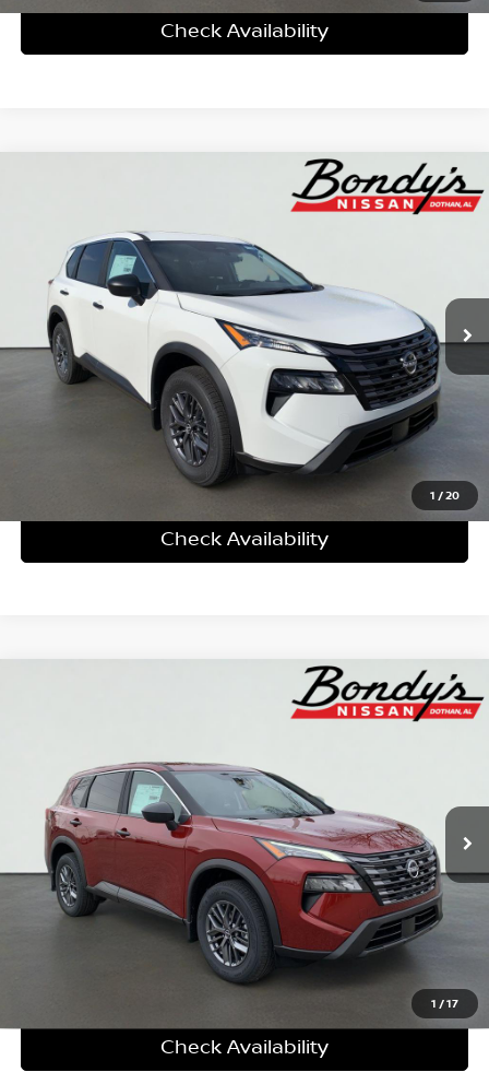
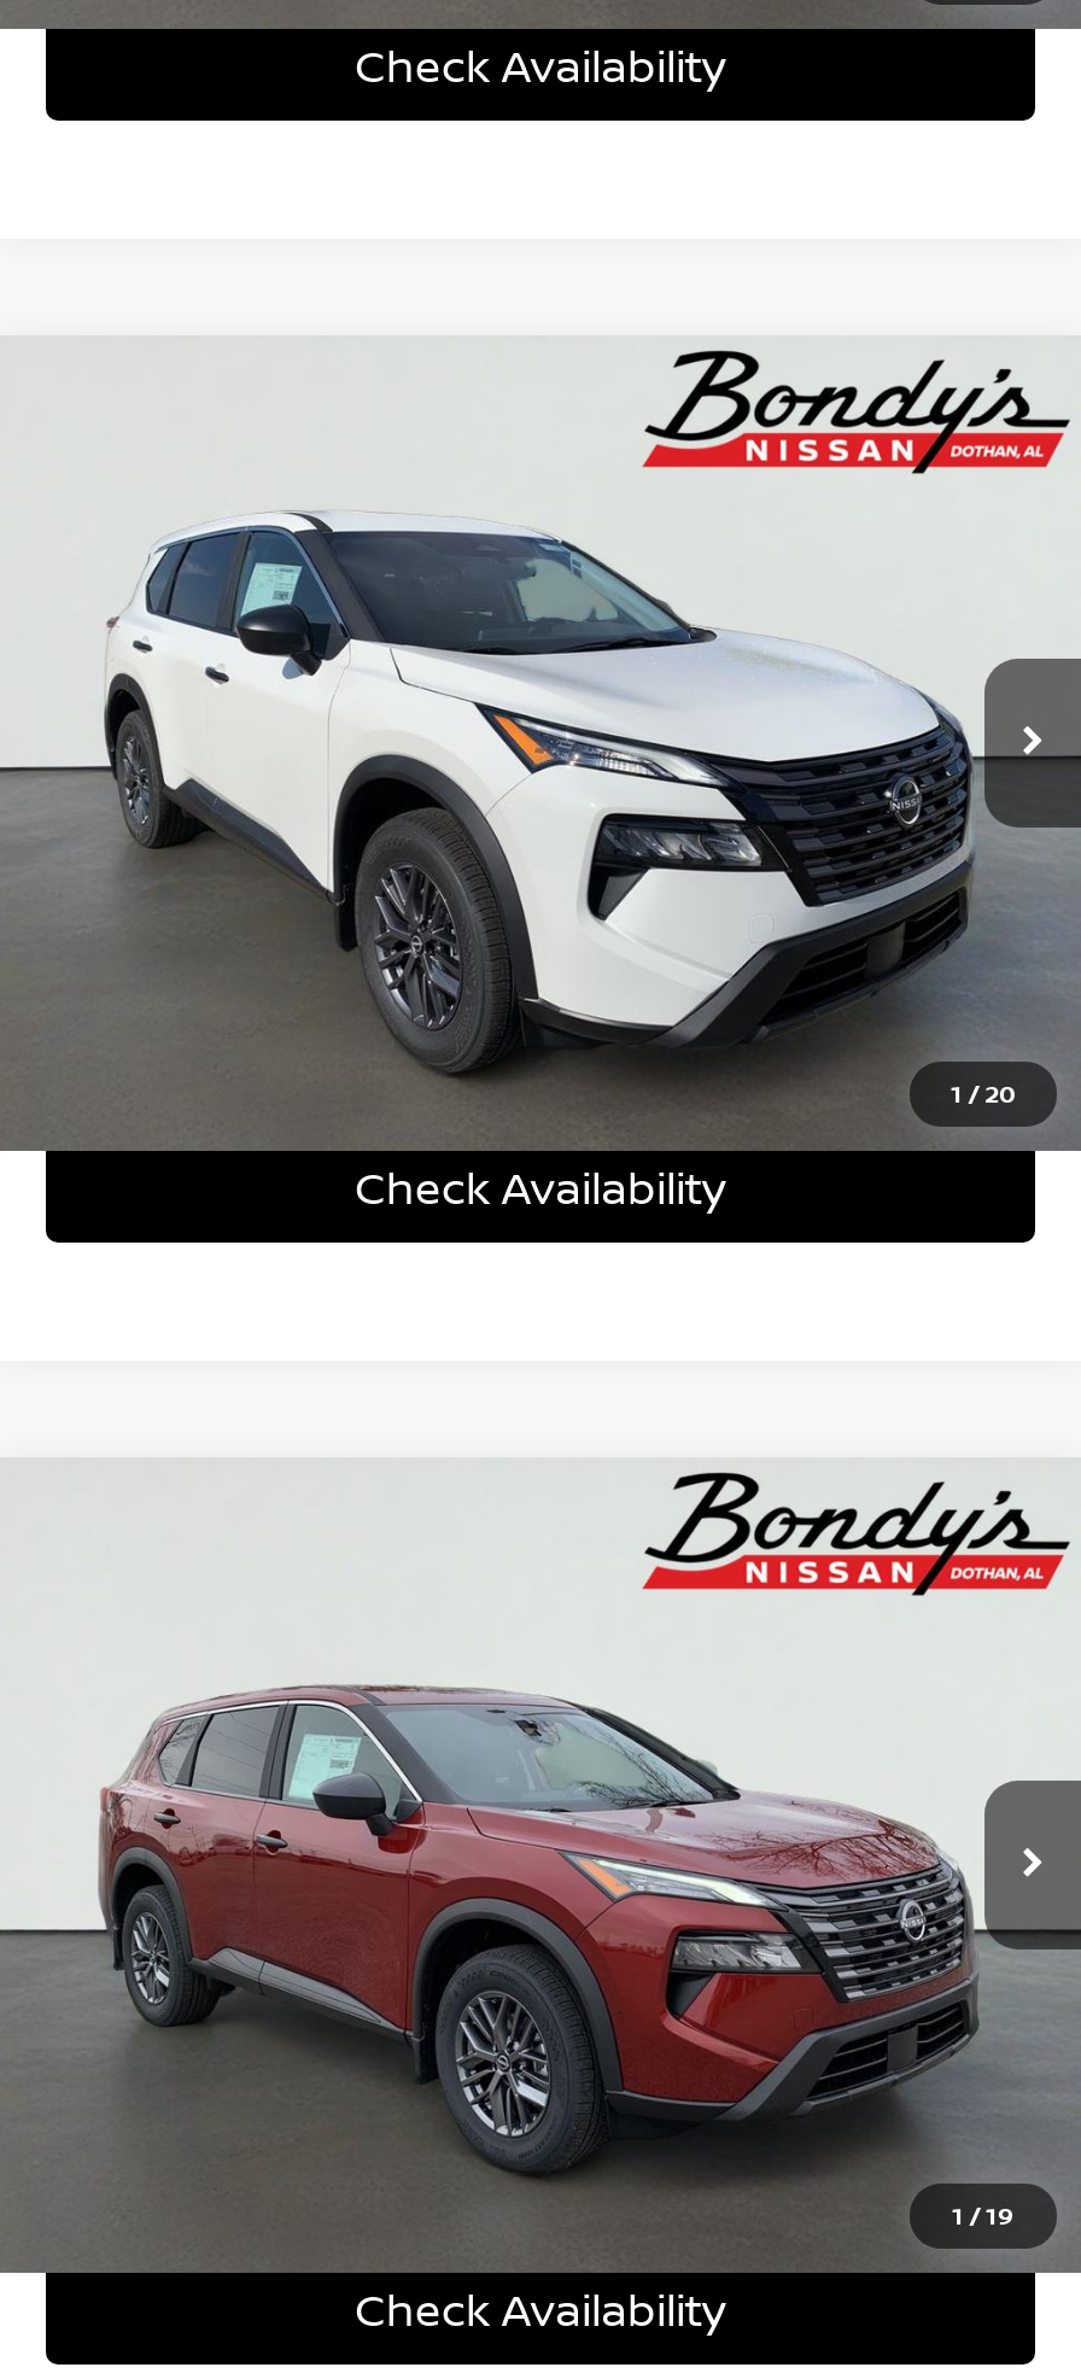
[431,995,458,1010] 1 / 17 -> [952,2197,1015,2231] 1 / 19

